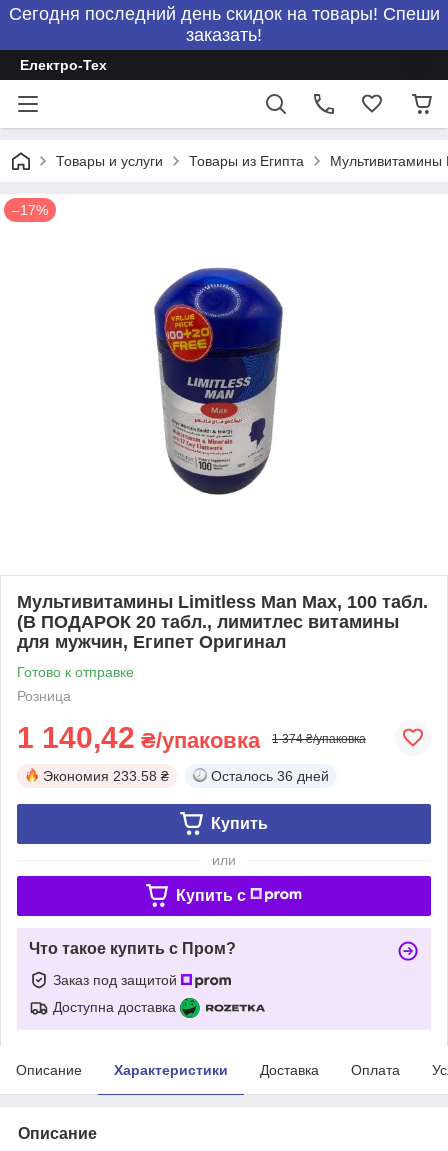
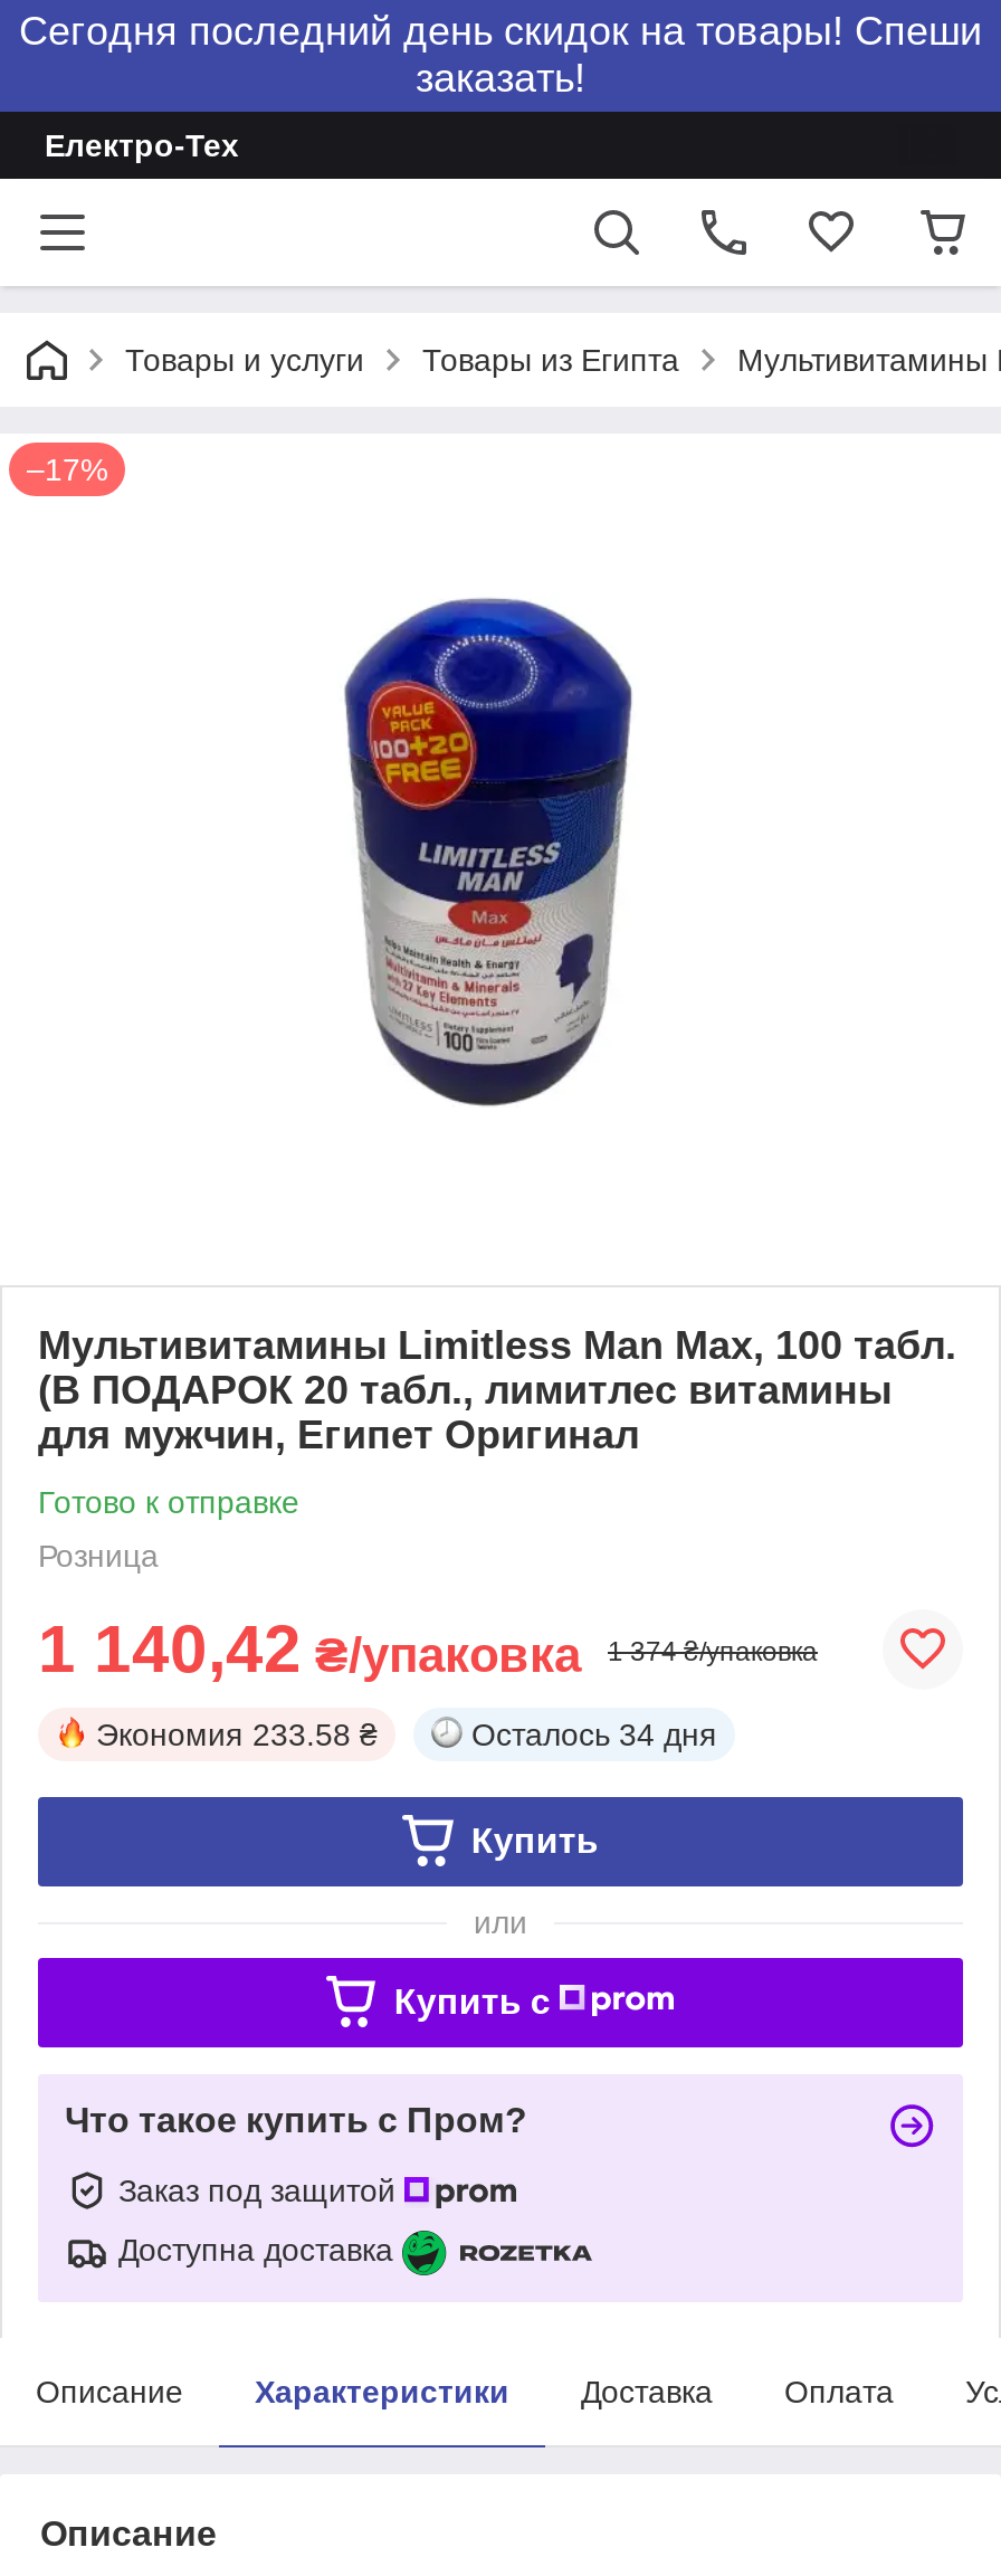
[211,768,329,784] Осталось 36 дней -> [471,1716,717,1752] Осталось 34 дня

